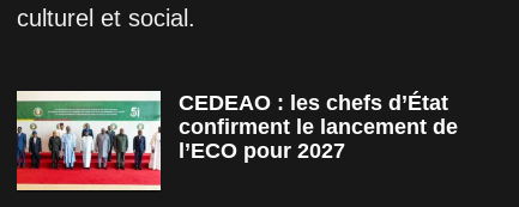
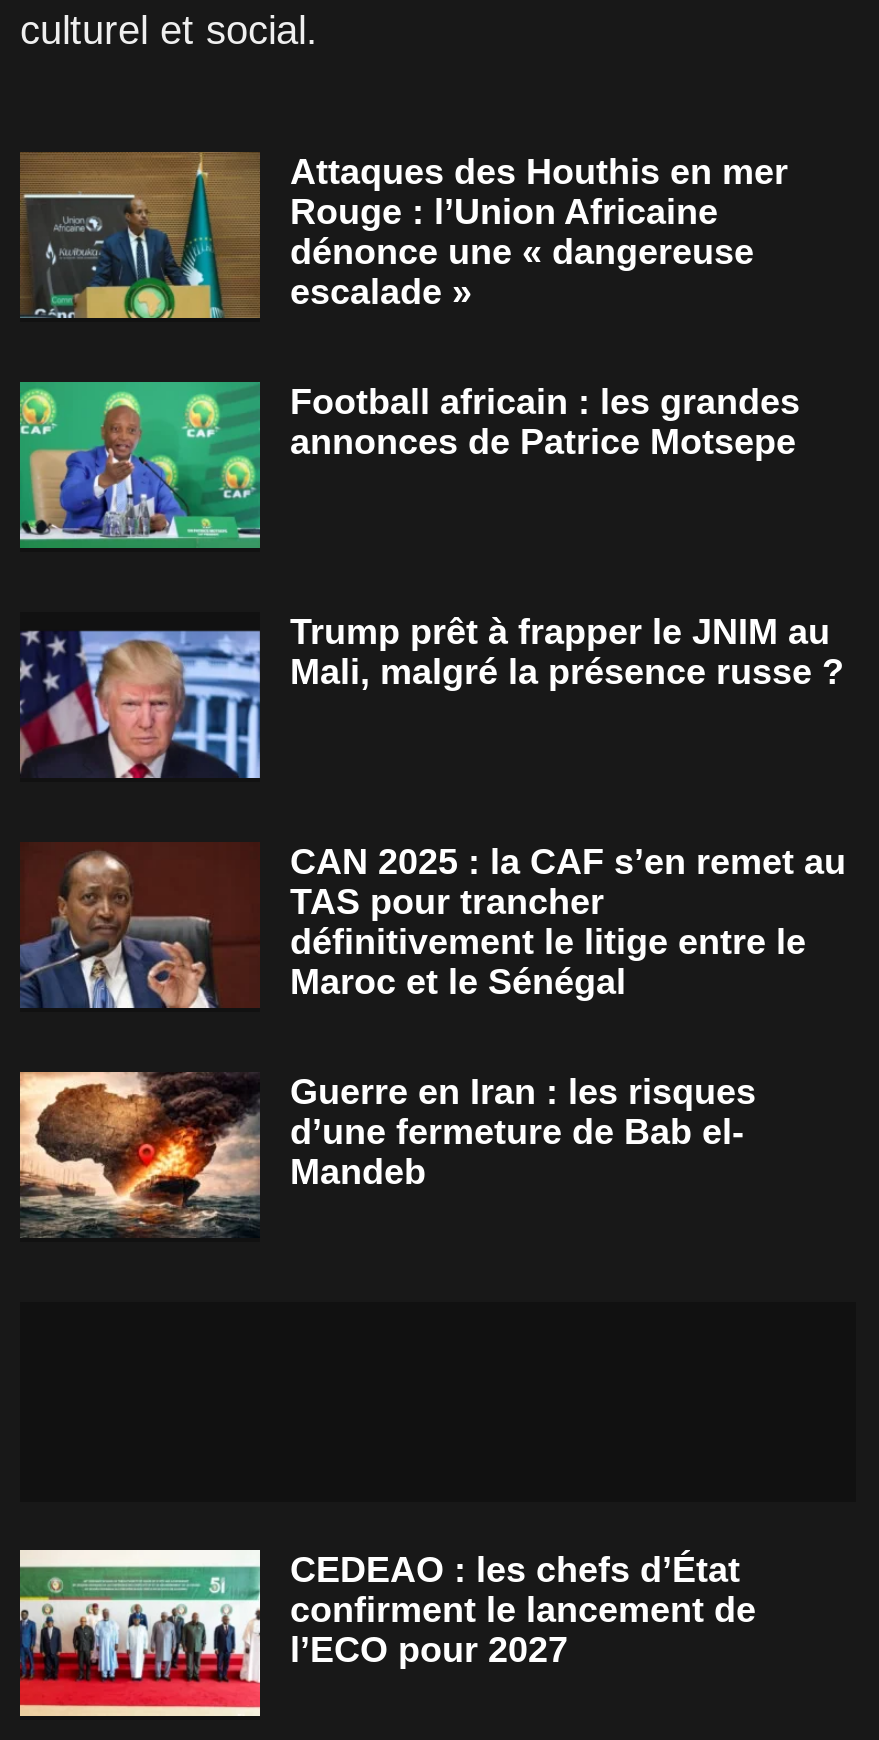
none -> [18,613,844,780] [image] | Trump prêt à frapper le JNIM au | Mali, malgré la présence russe ?
none -> [18,842,846,1193] [image] | CAN 2025 : la CAF s’en remet au | TAS pour trancher | définitivement le litige entre le | Maroc et le Sénégal | Guerre en Iran : les risques | d’une fermeture de Bab el- | Mandeb
none -> [18,380,262,550] [image]
none -> [18,1070,262,1238] [image]
none -> [20,152,800,463] [image] | Attaques des Houthis en mer | Rouge : l’Union Africaine | dénonce une « dangereuse | escalade » | Football africain : les grandes | annonces de Patrice Motsepe

